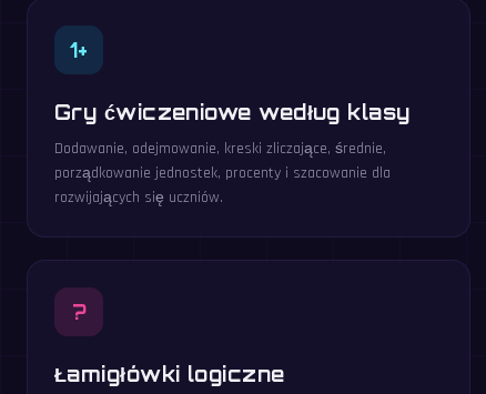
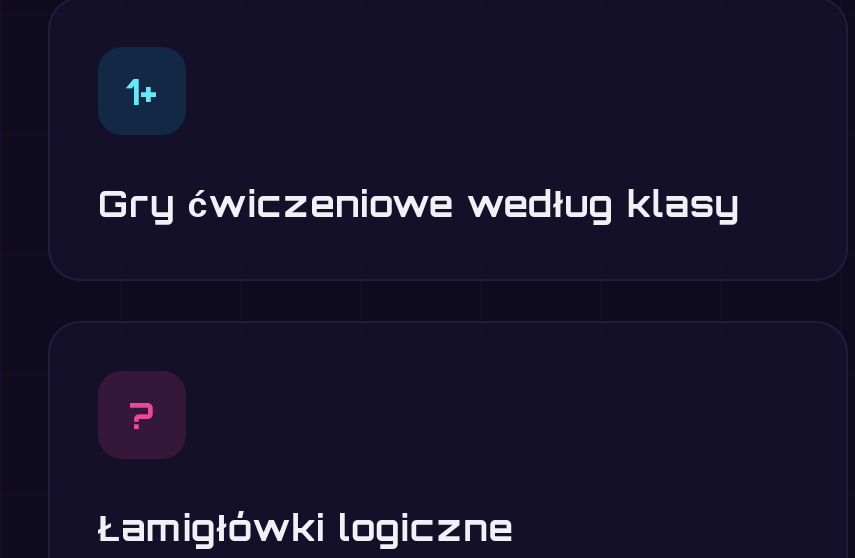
[54,139,391,208] Dodawanie, odejmowanie, kreski zliczające, średnie, | porządkowanie jednostek, procenty i szacowanie dla | rozwijających się uczniów. -> none

